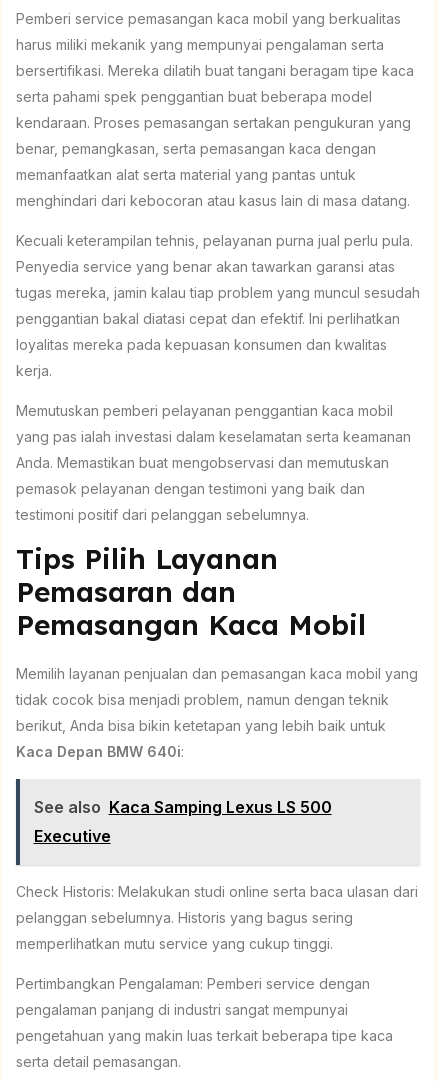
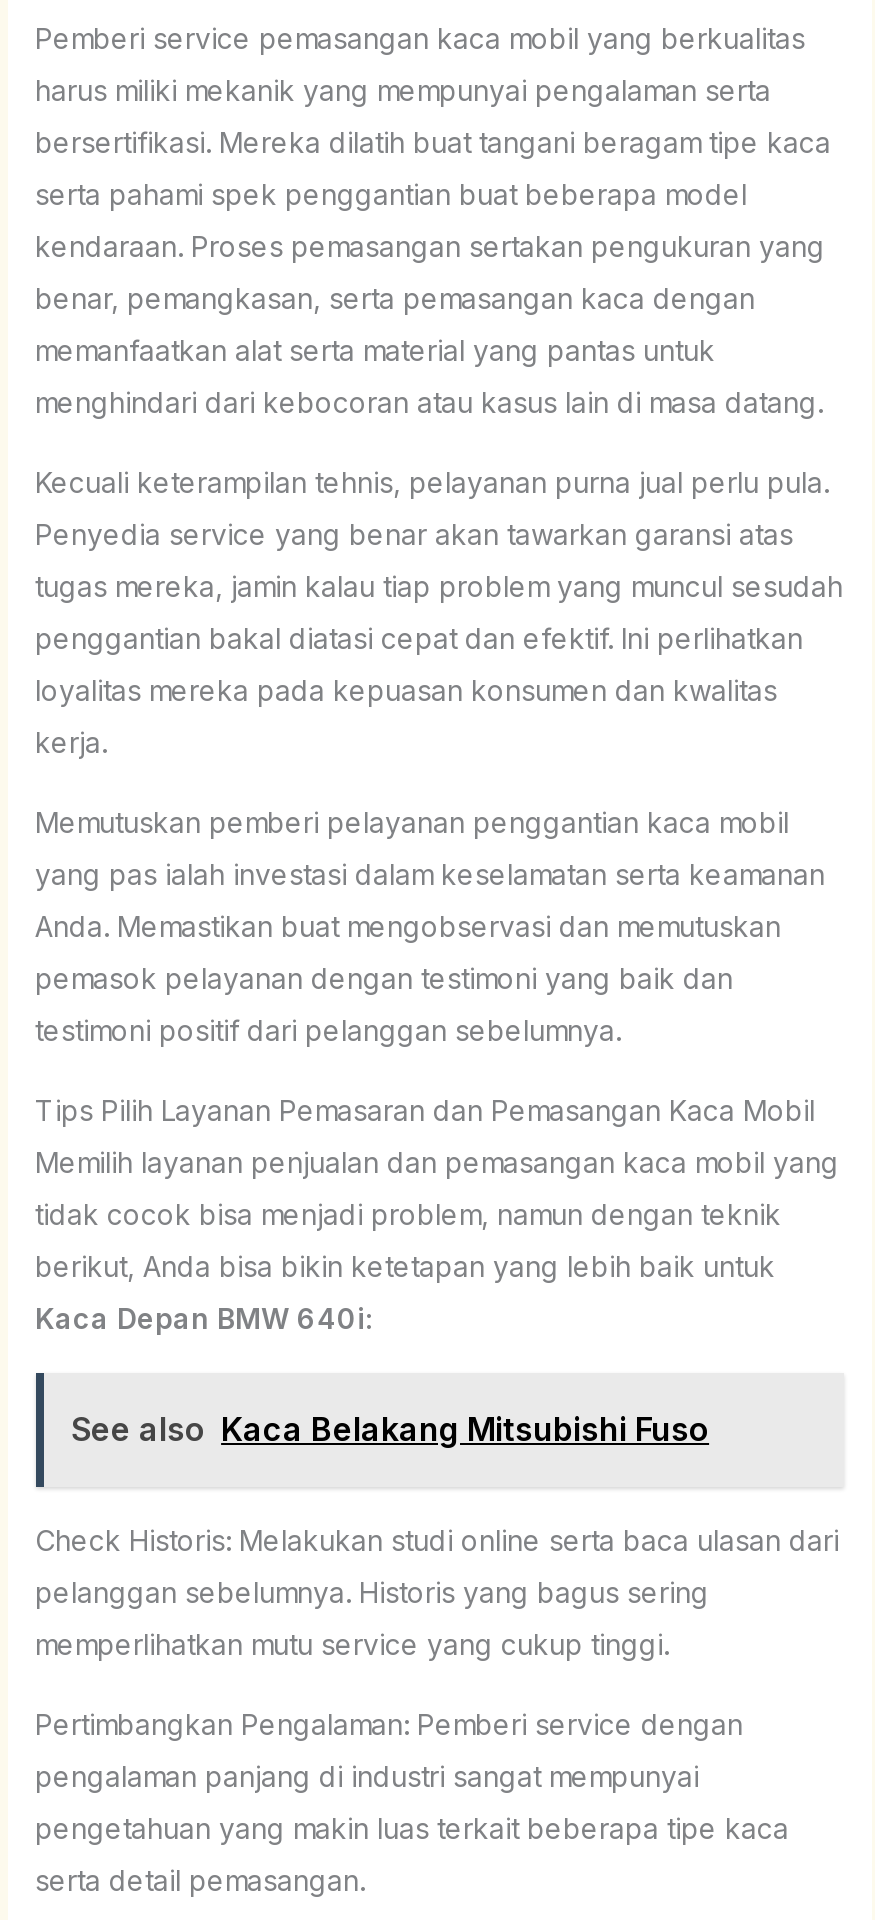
[33,796,331,845] See also Kaca Samping Lexus LS 500 | Executive -> [71,1410,709,1450] See also Kaca Belakang Mitsubishi Fuso

